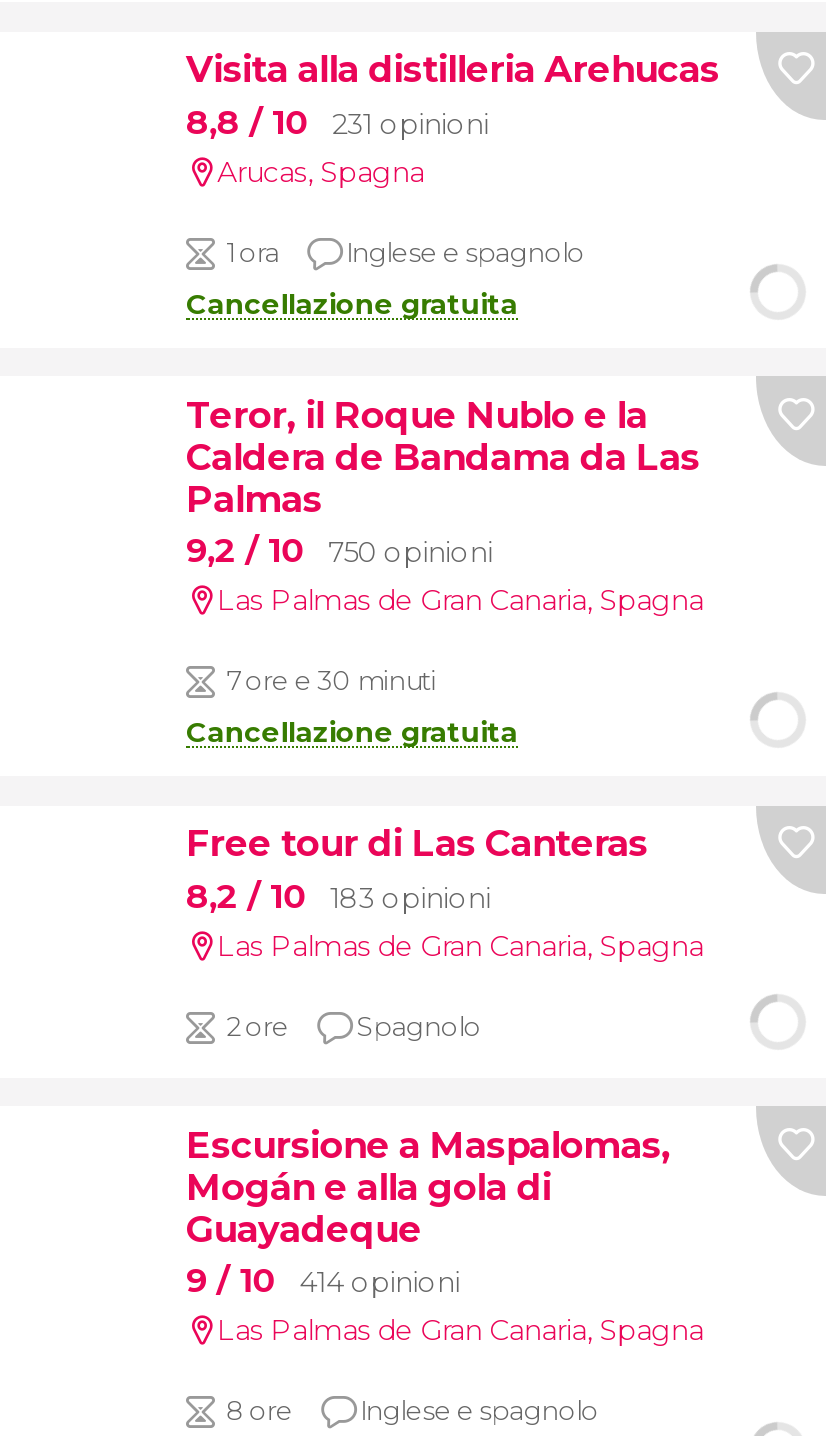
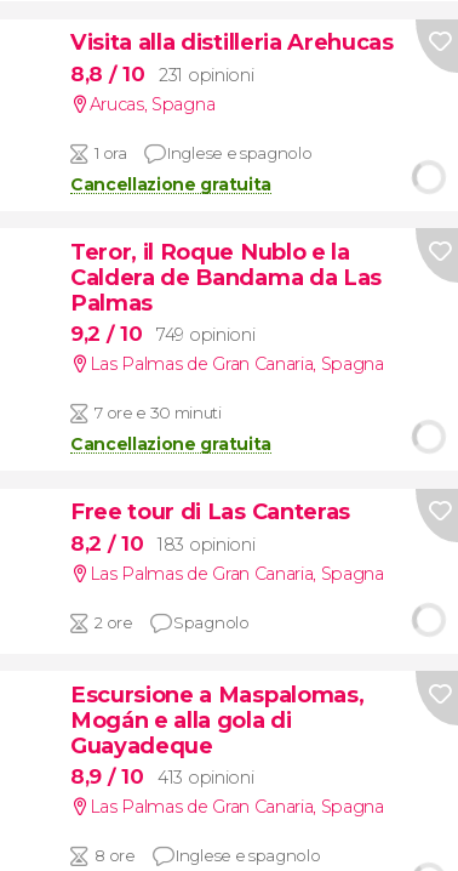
[186,530,493,570] 9,2 / 10 750 opinioni -> [70,322,255,346] 9,2 / 10 749 opinioni
[186,1260,276,1300] 9 / 10 -> [70,764,143,789] 8,9 / 10
[300,1264,460,1300] 414 opinioni -> [158,767,254,789] 413 opinioni

